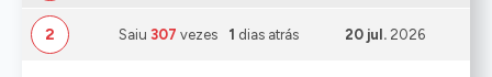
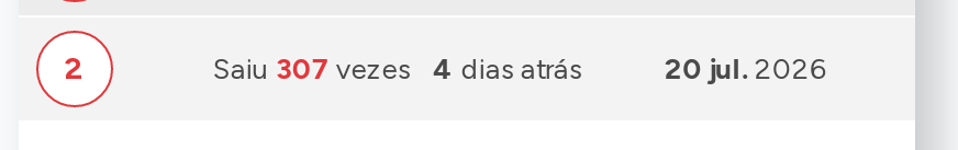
[119,26,299,42] Saiu 307 vezes 1 dias atrás -> [213,51,582,84] Saiu 307 vezes 4 dias atrás

